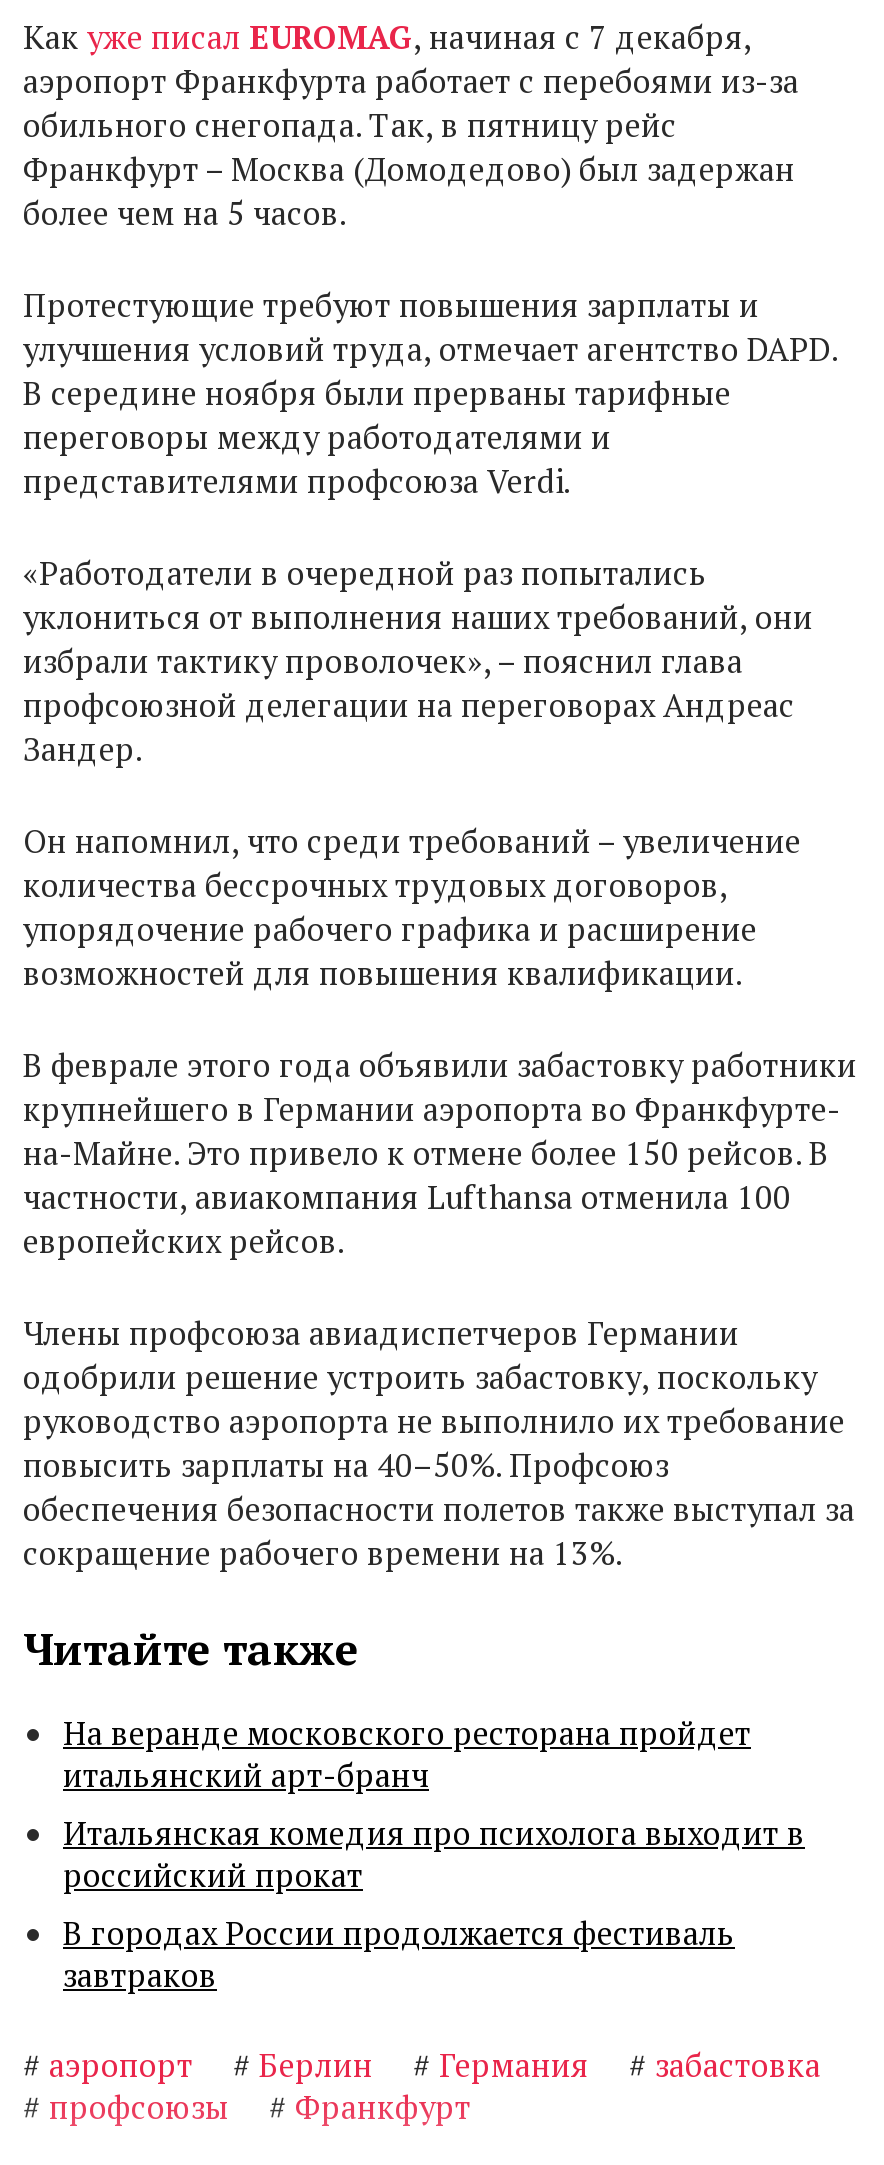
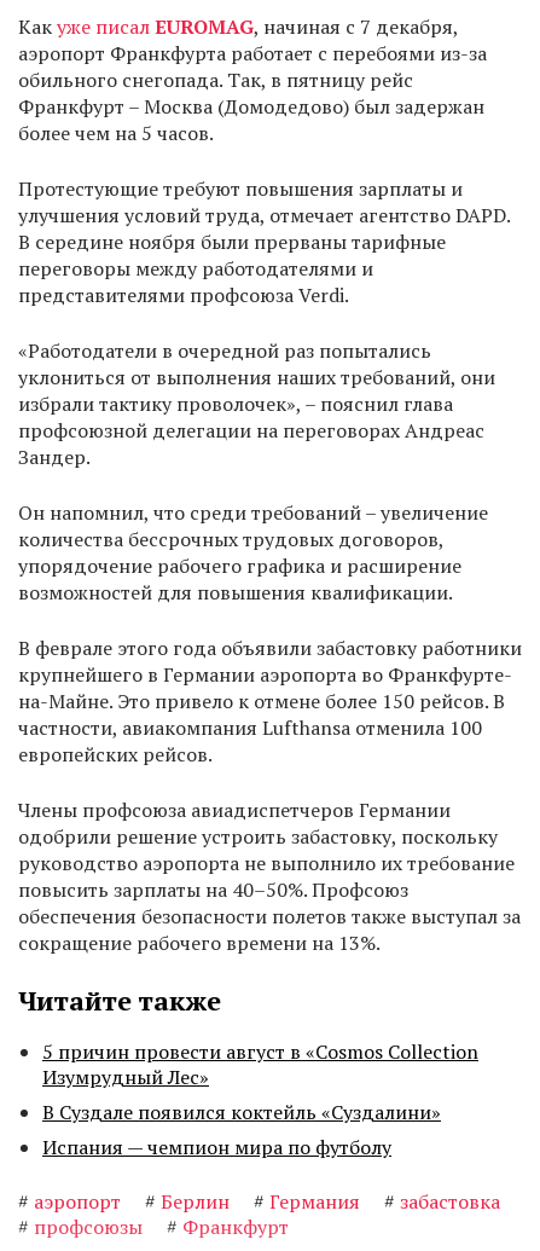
[63,1711,805,1997] На веранде московского ресторана пройдет | итальянский арт-бранч | Итальянская комедия про психолога выходит в | российский прокат | В городах России продолжается фестиваль | завтраков -> [42,1038,478,1160] 5 причин провести август в «Cosmos Collection | Изумрудный Лес» | В Суздале появился коктейль «Суздалини» | Испания — чемпион мира по футболу

